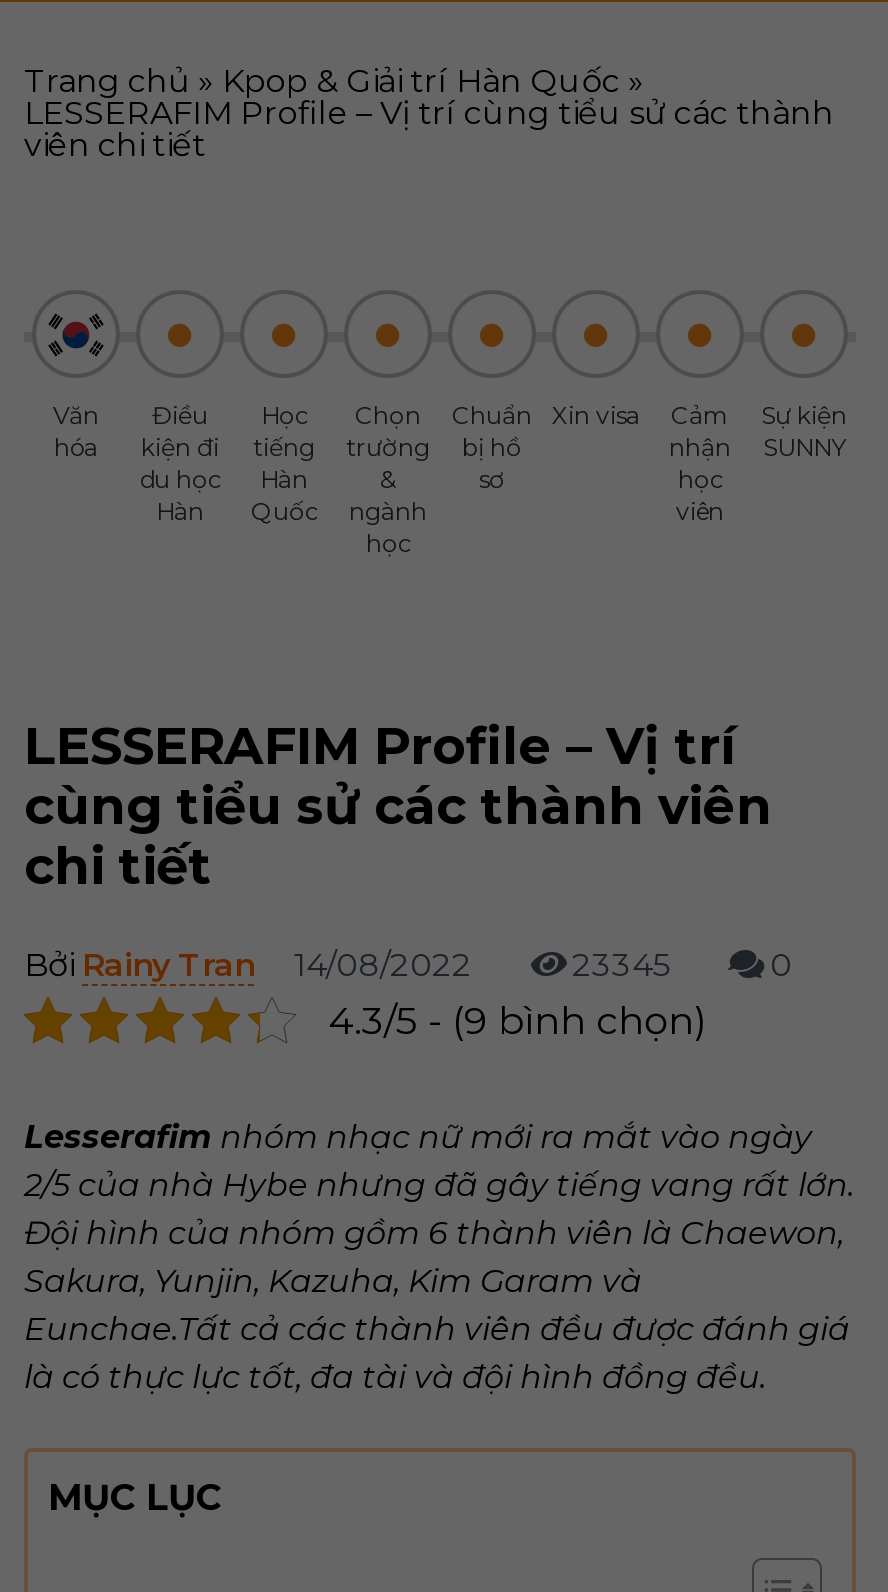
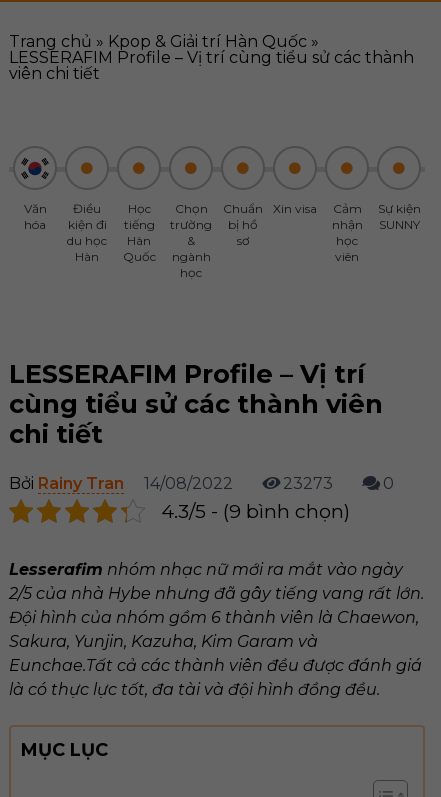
[564,947,670,985] 23345 -> [279,474,333,493] 23273

